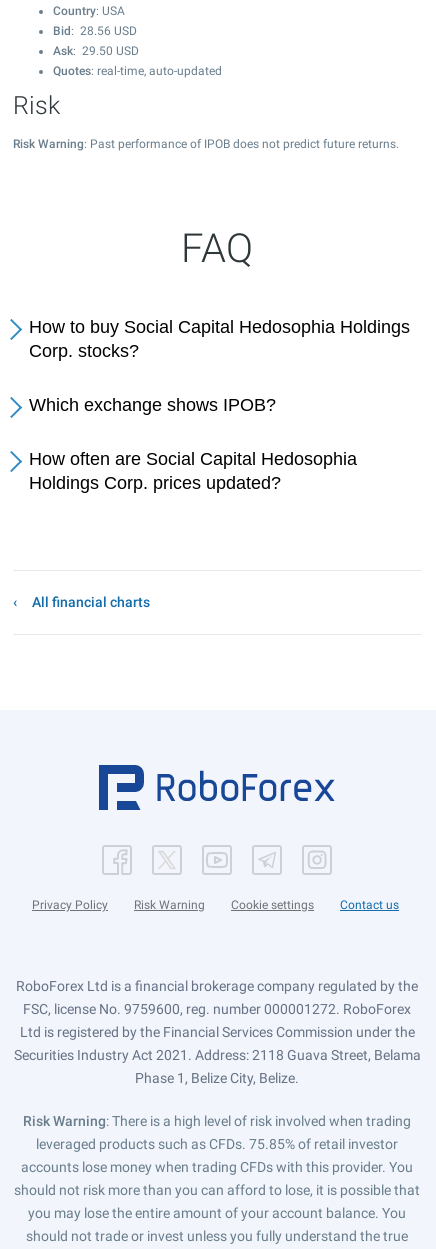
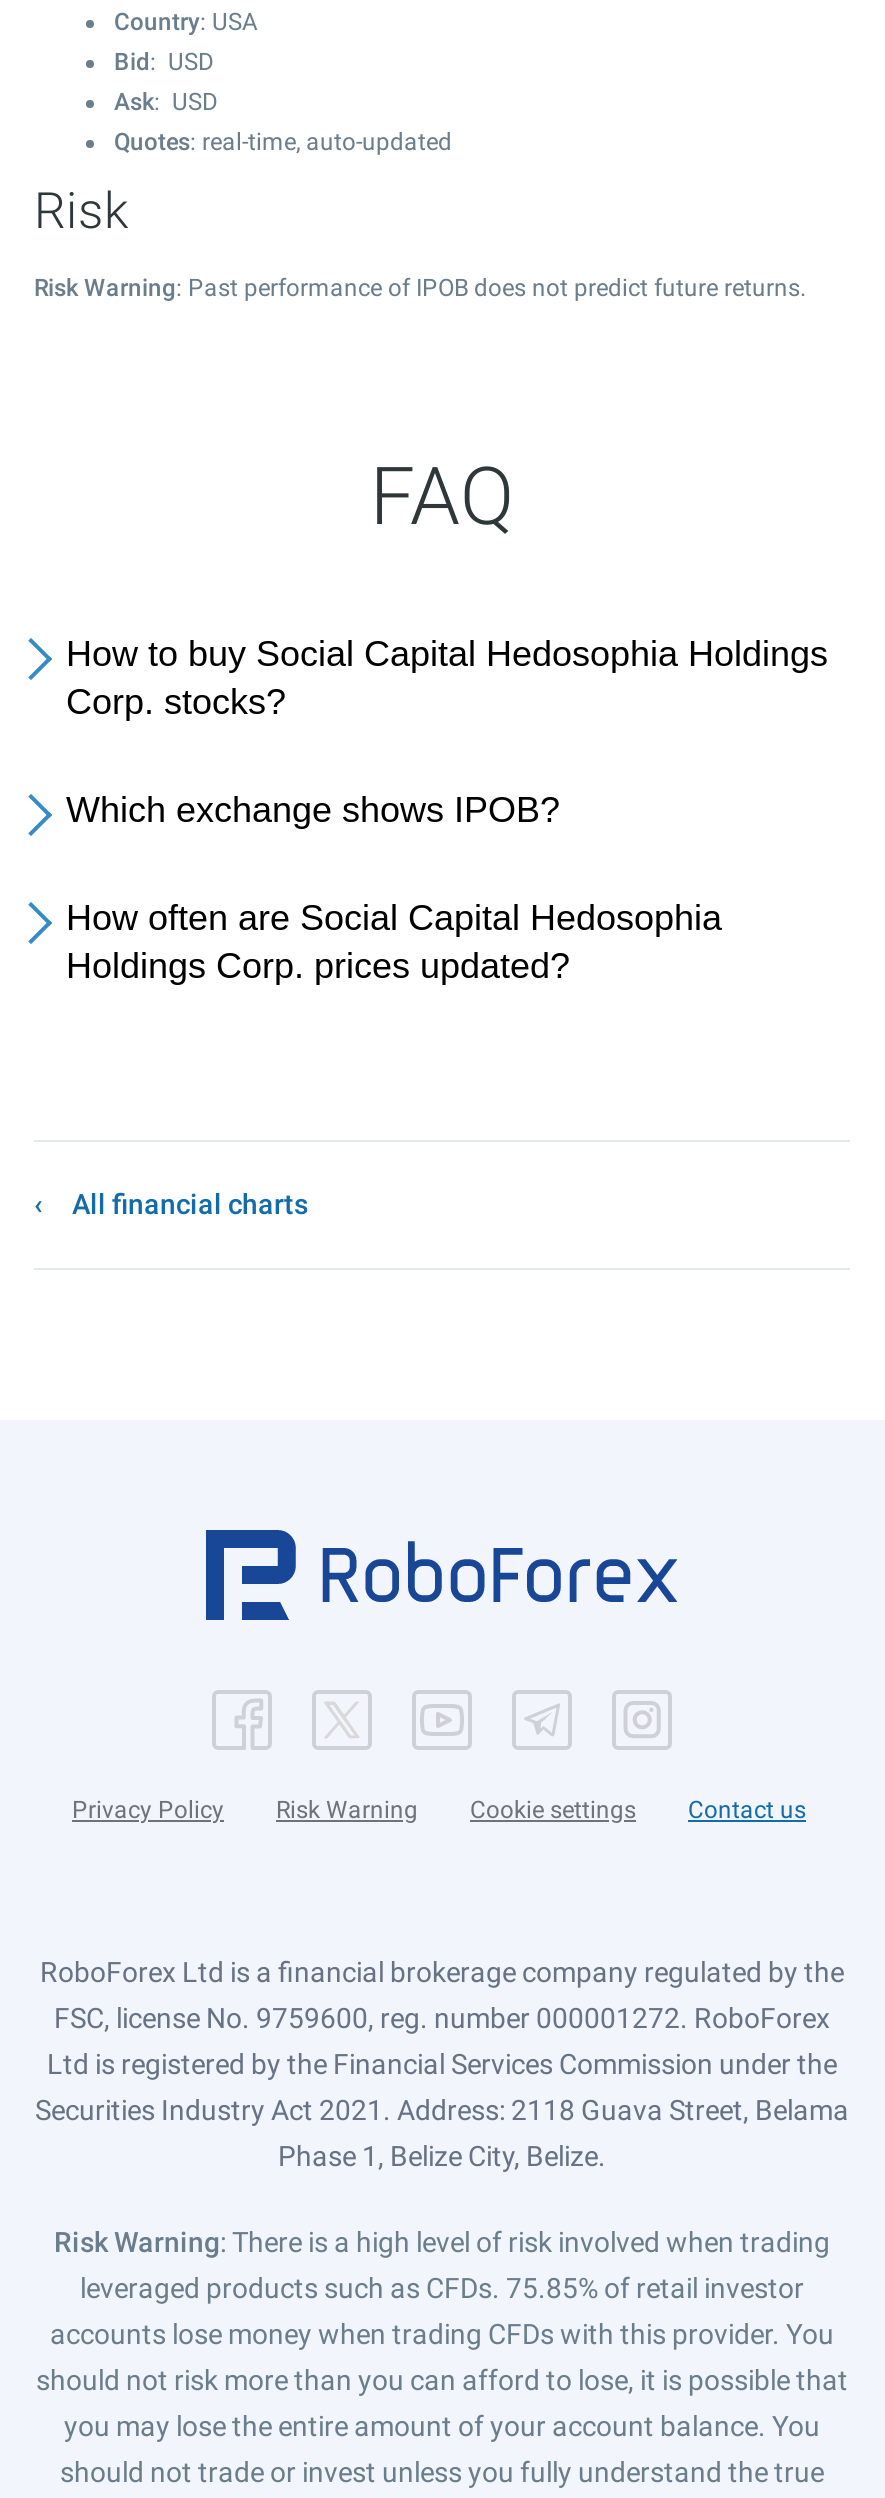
[53,24,139,58] Bid: 28.56 USD | Ask: 29.50 USD -> [114,48,218,116] Bid: USD | Ask: USD

